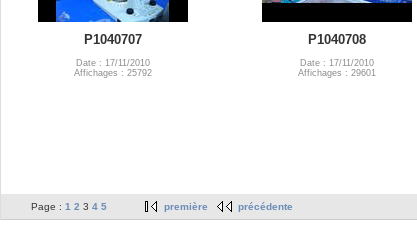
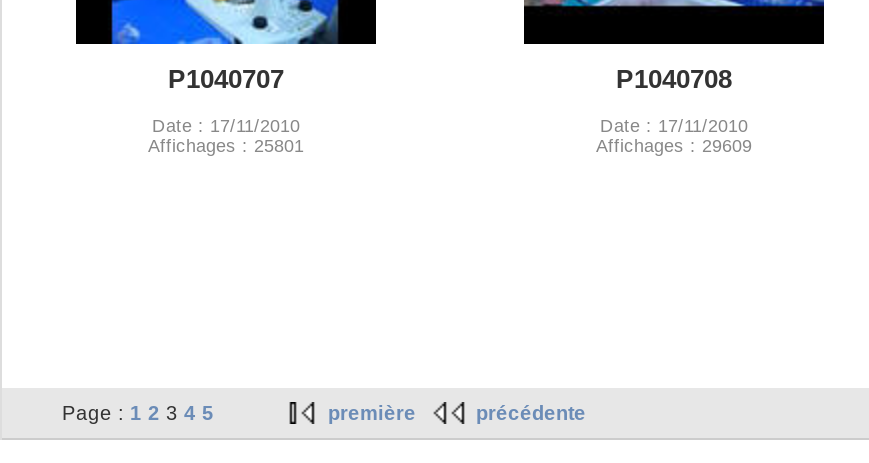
[74,68,152,78] Affichages : 25792 -> [148,136,304,156] Affichages : 25801
[298,68,376,78] Affichages : 29601 -> [596,136,752,156] Affichages : 29609

